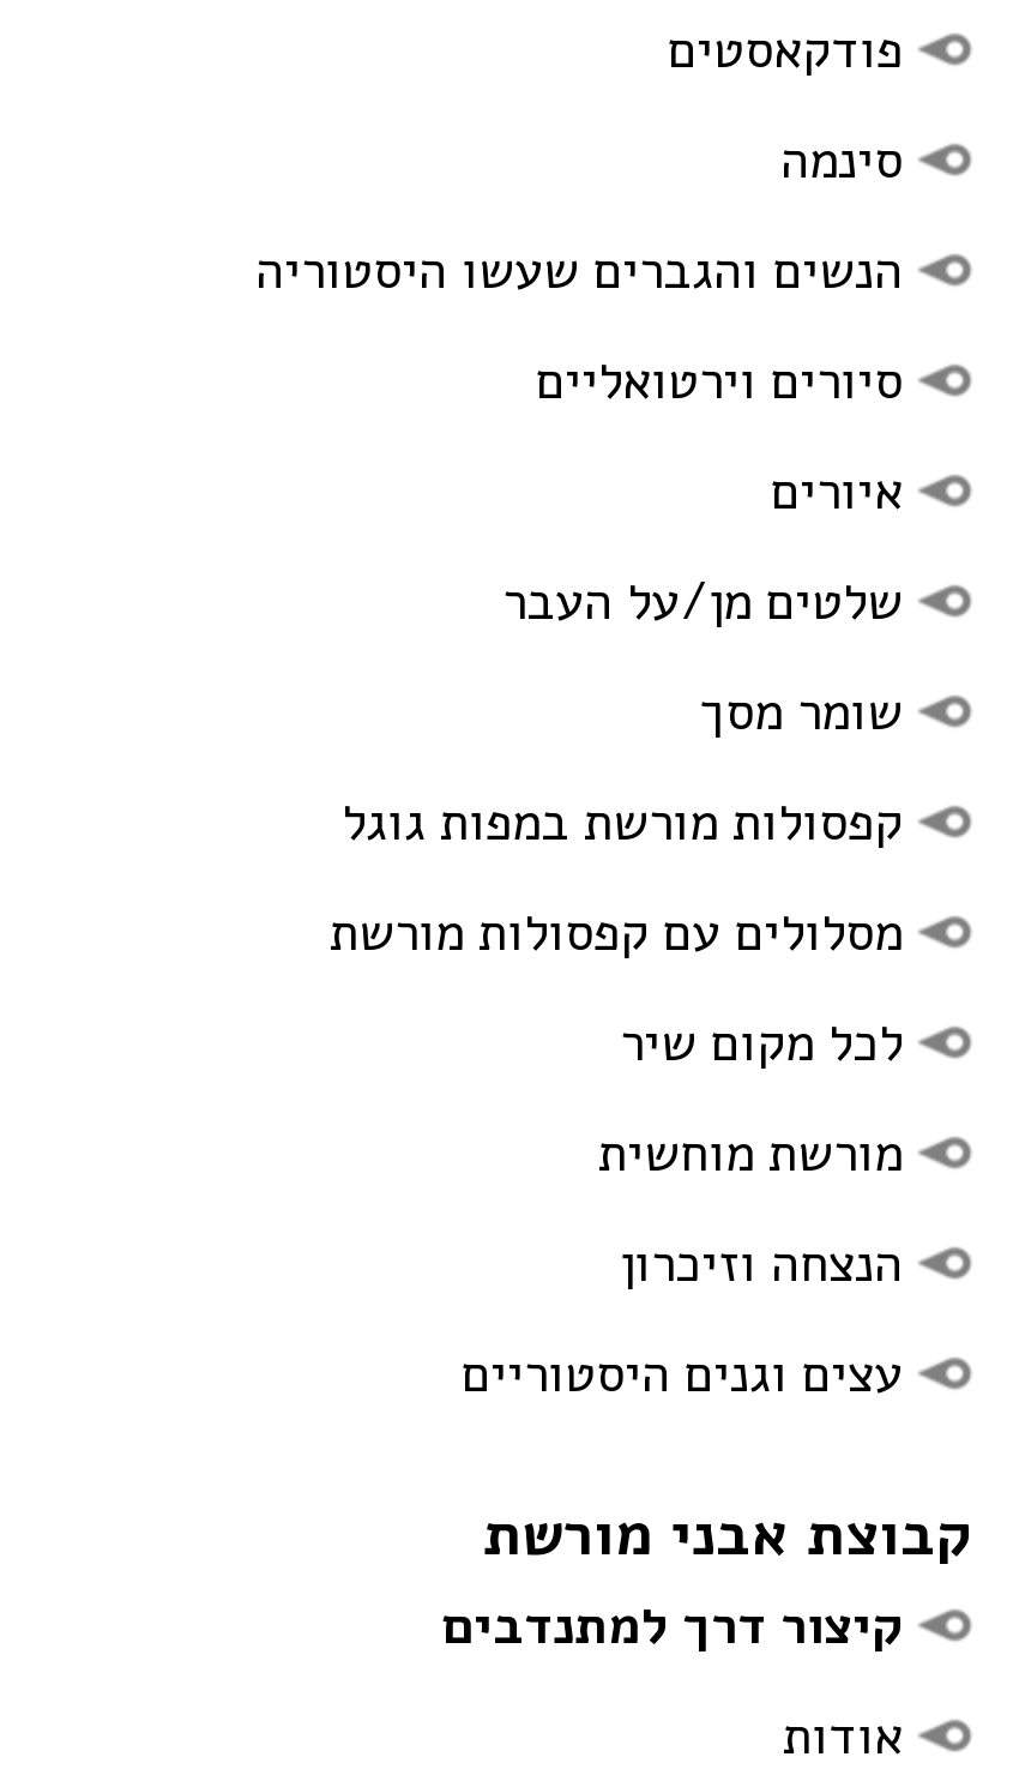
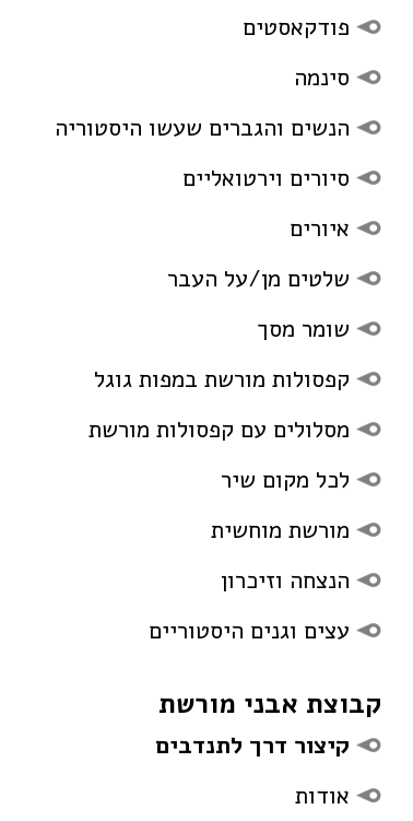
[442,1590,903,1662] קיצור דרך למתנדבים -> [155,729,350,762] קיצור דרך לתנדבים

